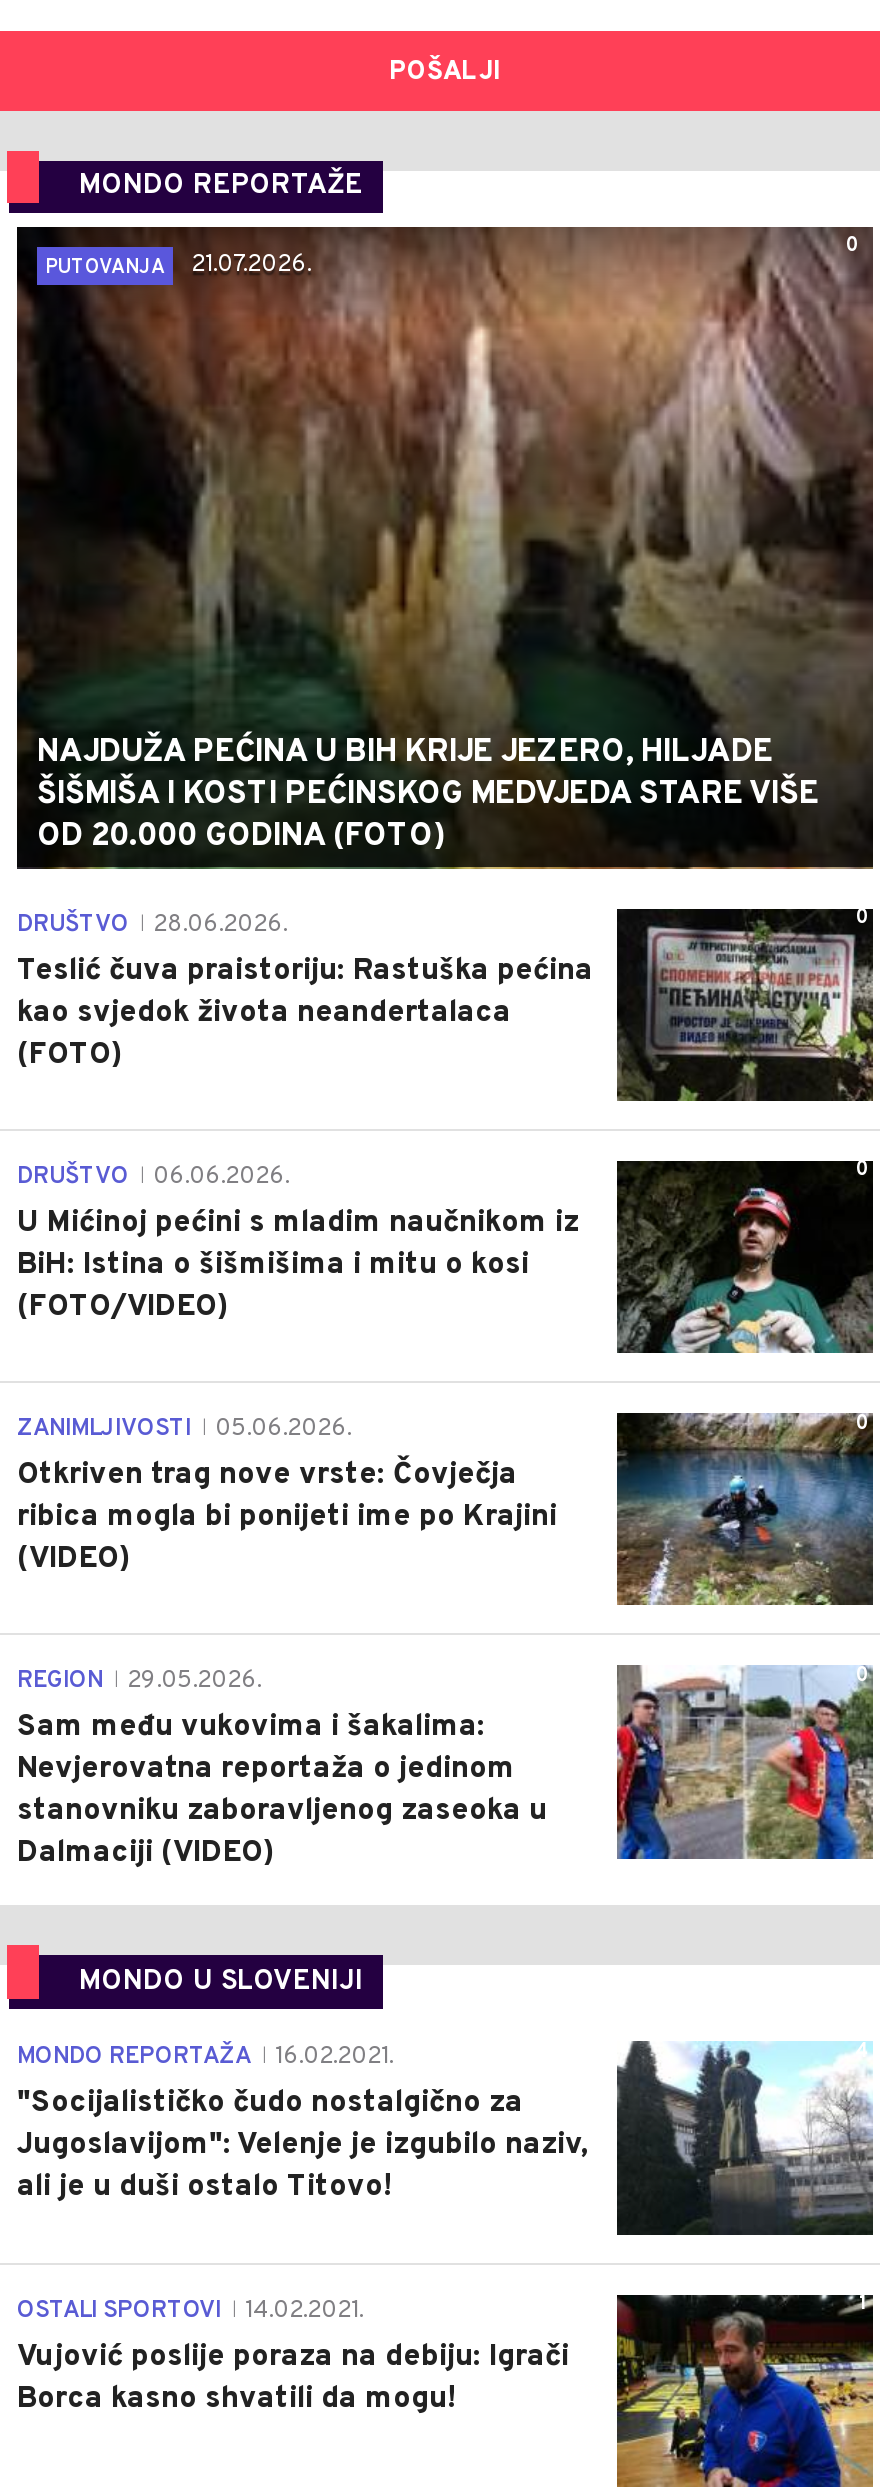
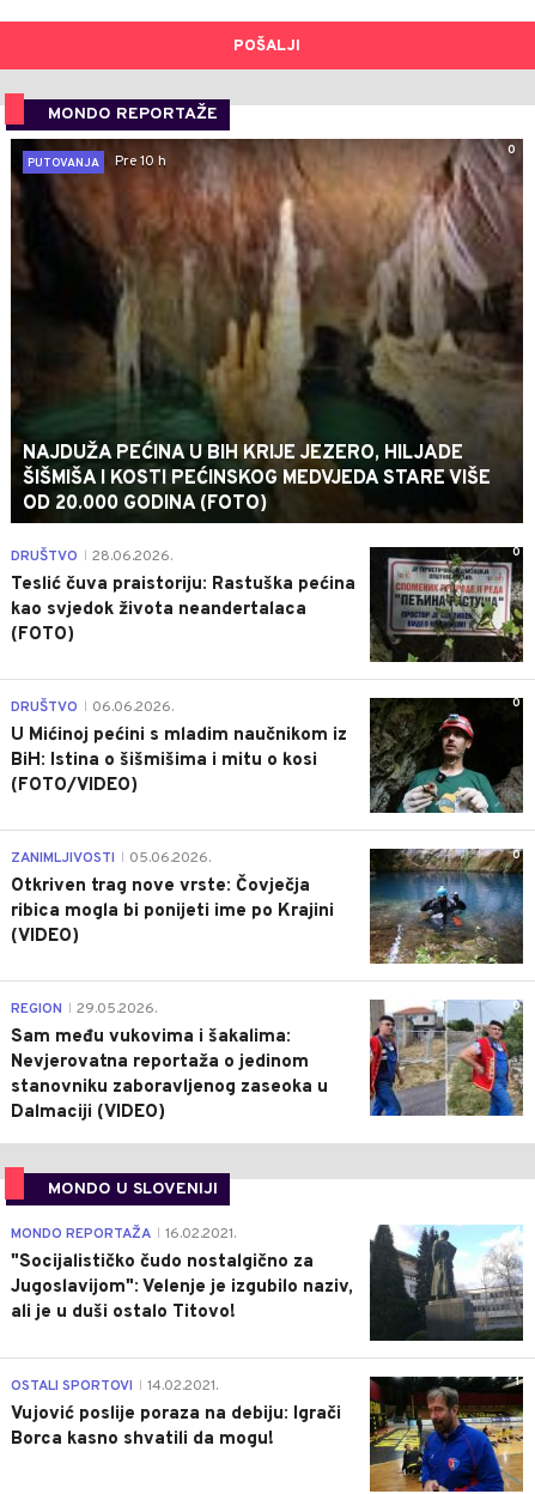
[45,249,311,281] PUTOVANJA 21.07.2026. -> [28,152,166,171] PUTOVANJA Pre 10 h

